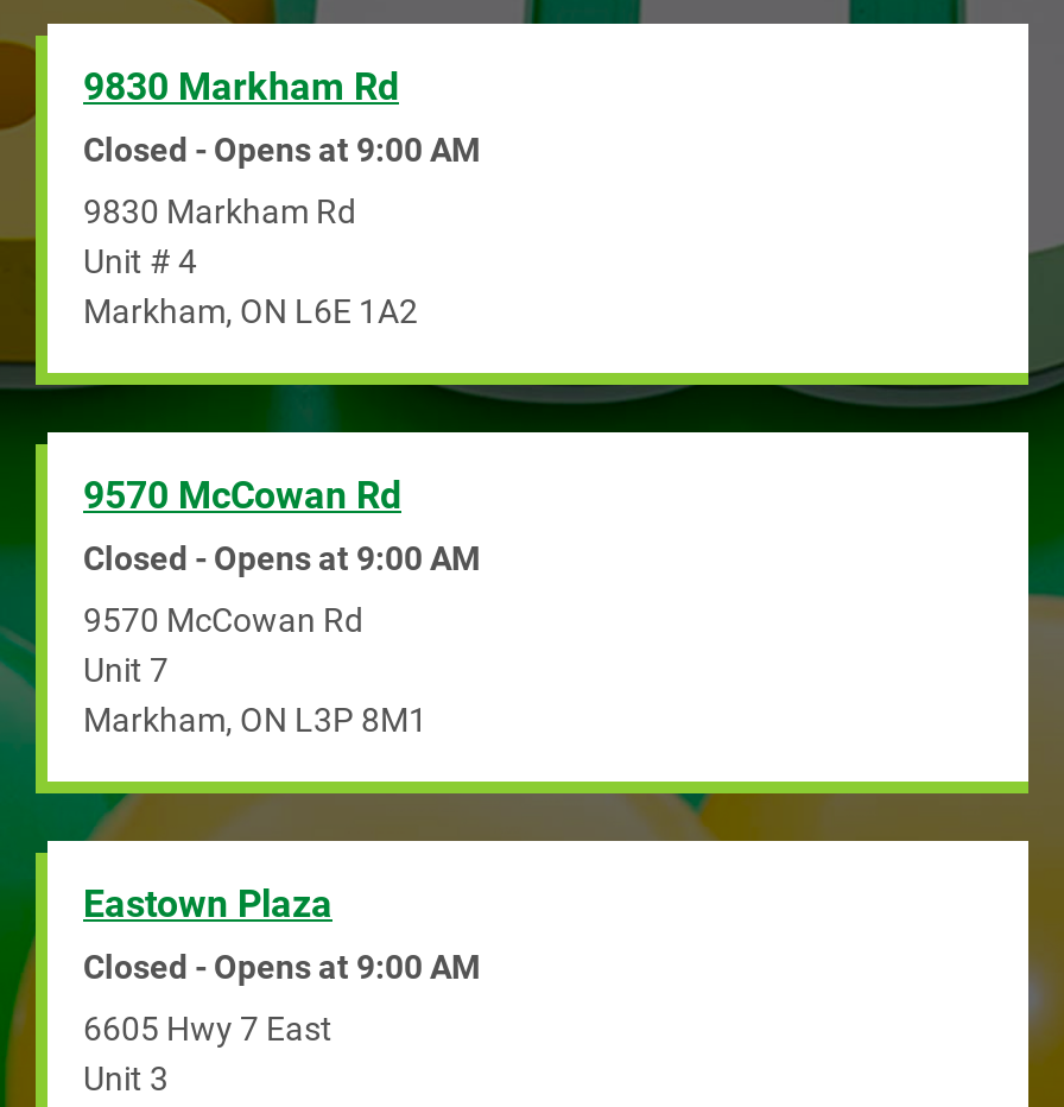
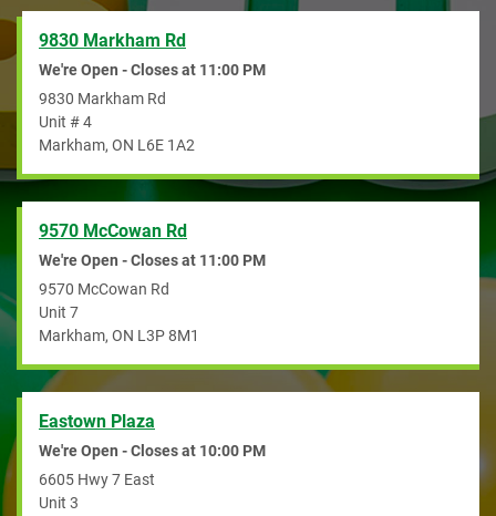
[83,131,480,169] Closed - Opens at 9:00 AM -> [39,61,266,79] We're Open - Closes at 11:00 PM
[83,539,480,577] Closed - Opens at 9:00 AM -> [39,251,266,269] We're Open - Closes at 11:00 PM
[83,948,480,986] Closed - Opens at 9:00 AM -> [39,442,266,460] We're Open - Closes at 10:00 PM

